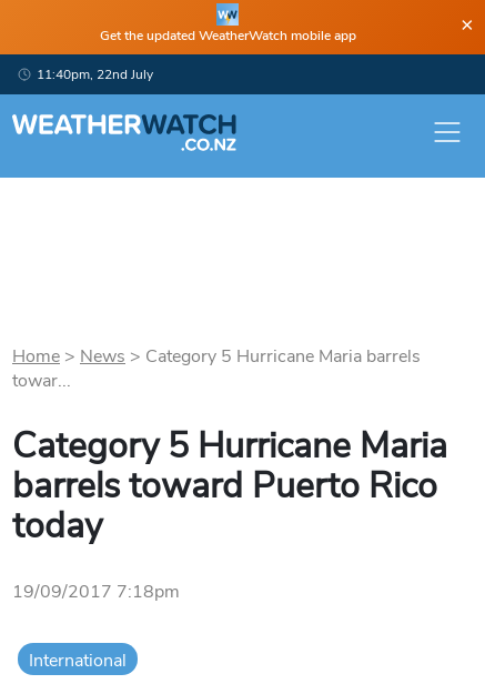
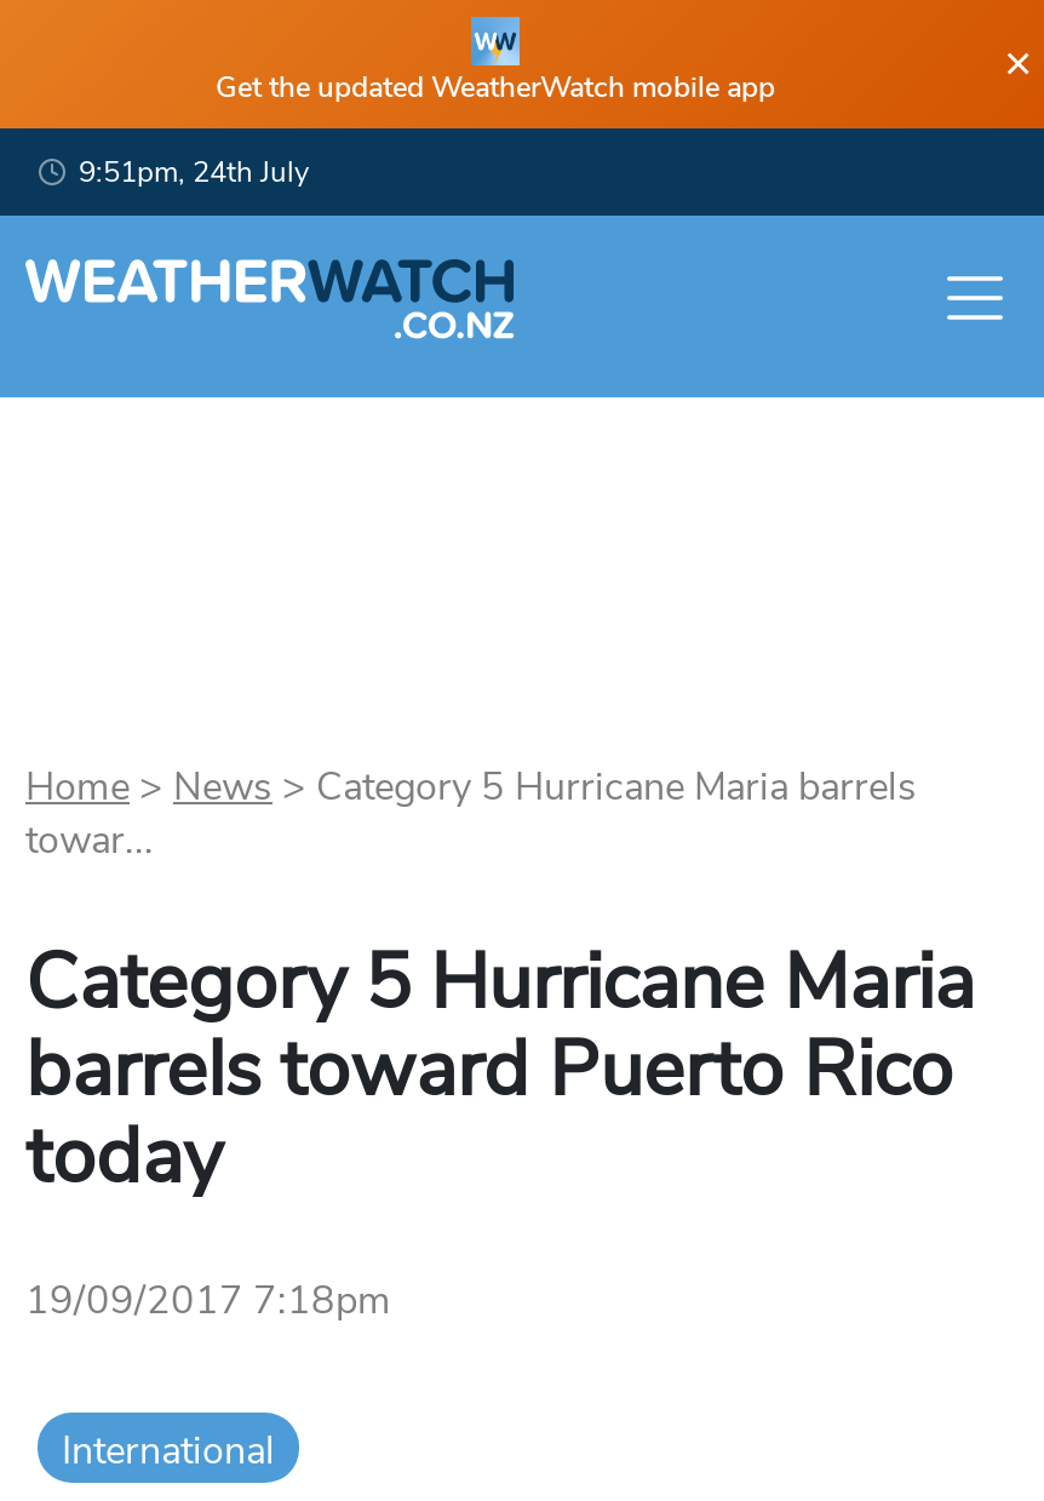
[37,66,153,83] 11:40pm, 22nd July -> [79,153,309,191] 9:51pm, 24th July

